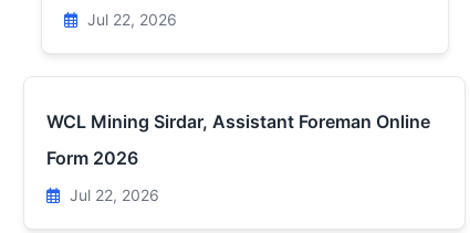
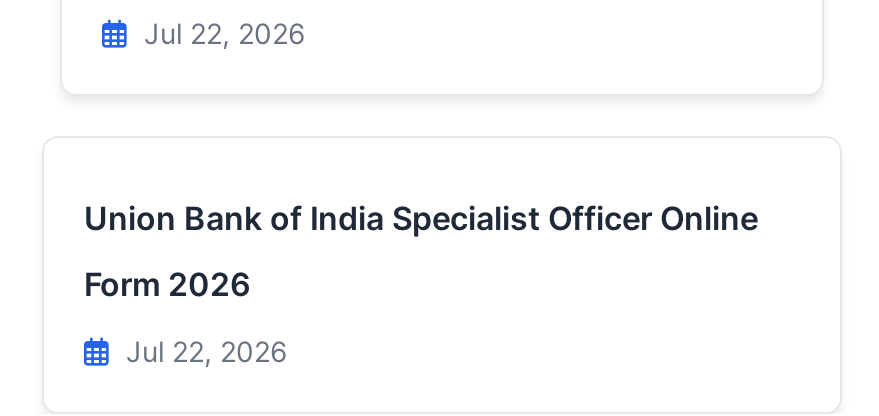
[46,110,430,133] WCL Mining Sirdar, Assistant Foreman Online -> [84,198,758,238] Union Bank of India Specialist Officer Online

